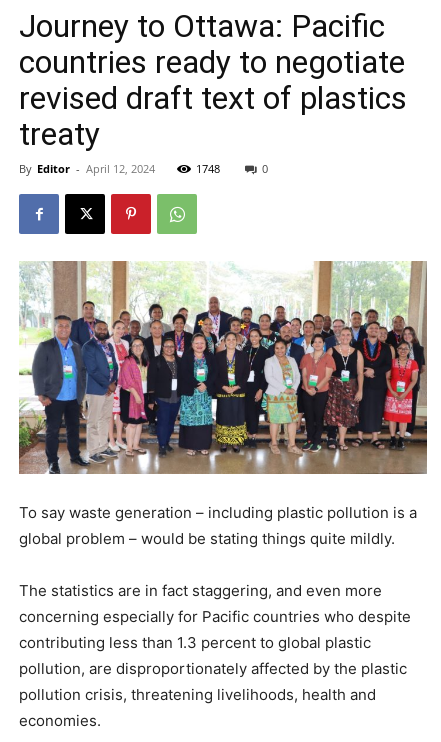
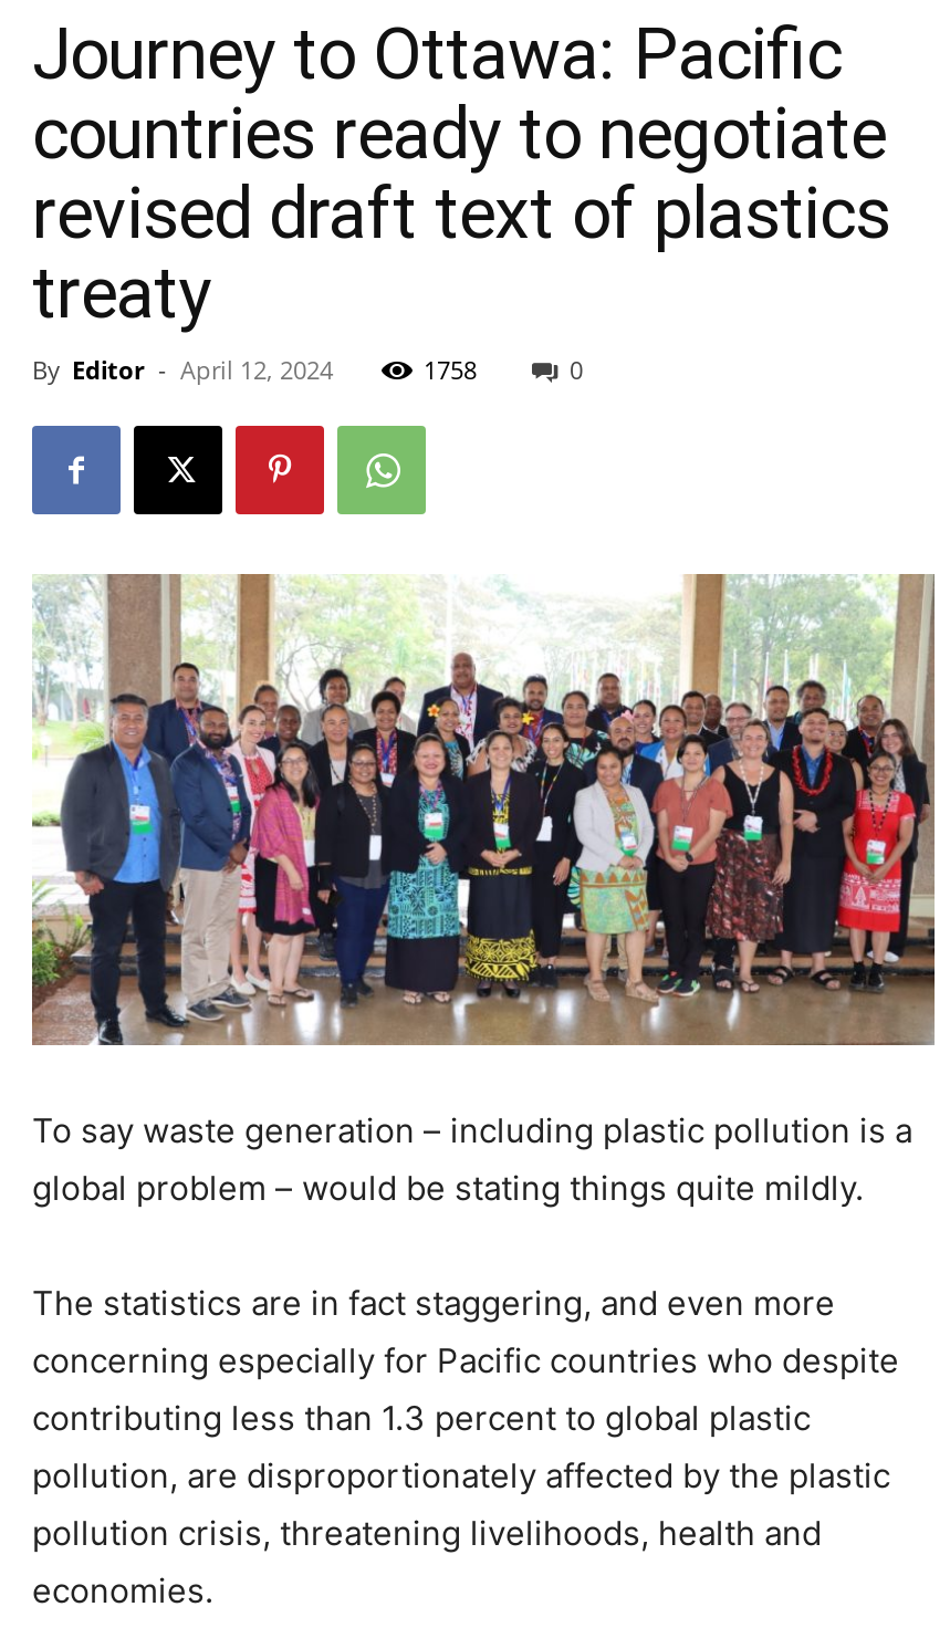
[196,161,220,176] 1748 -> [424,353,477,386] 1758

